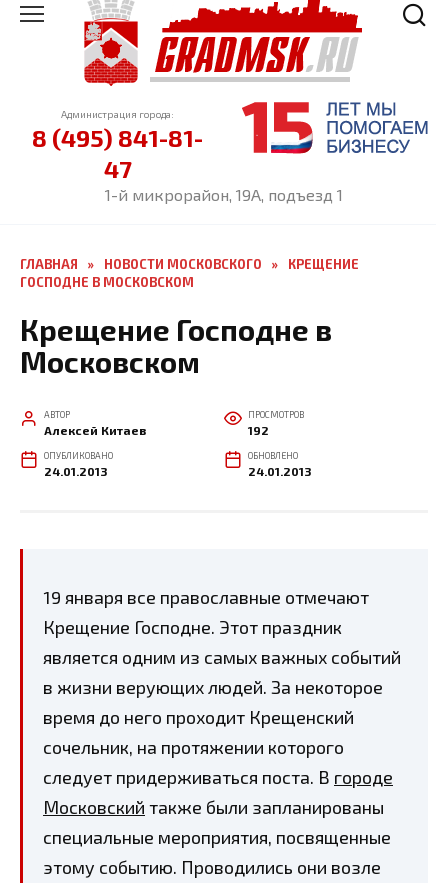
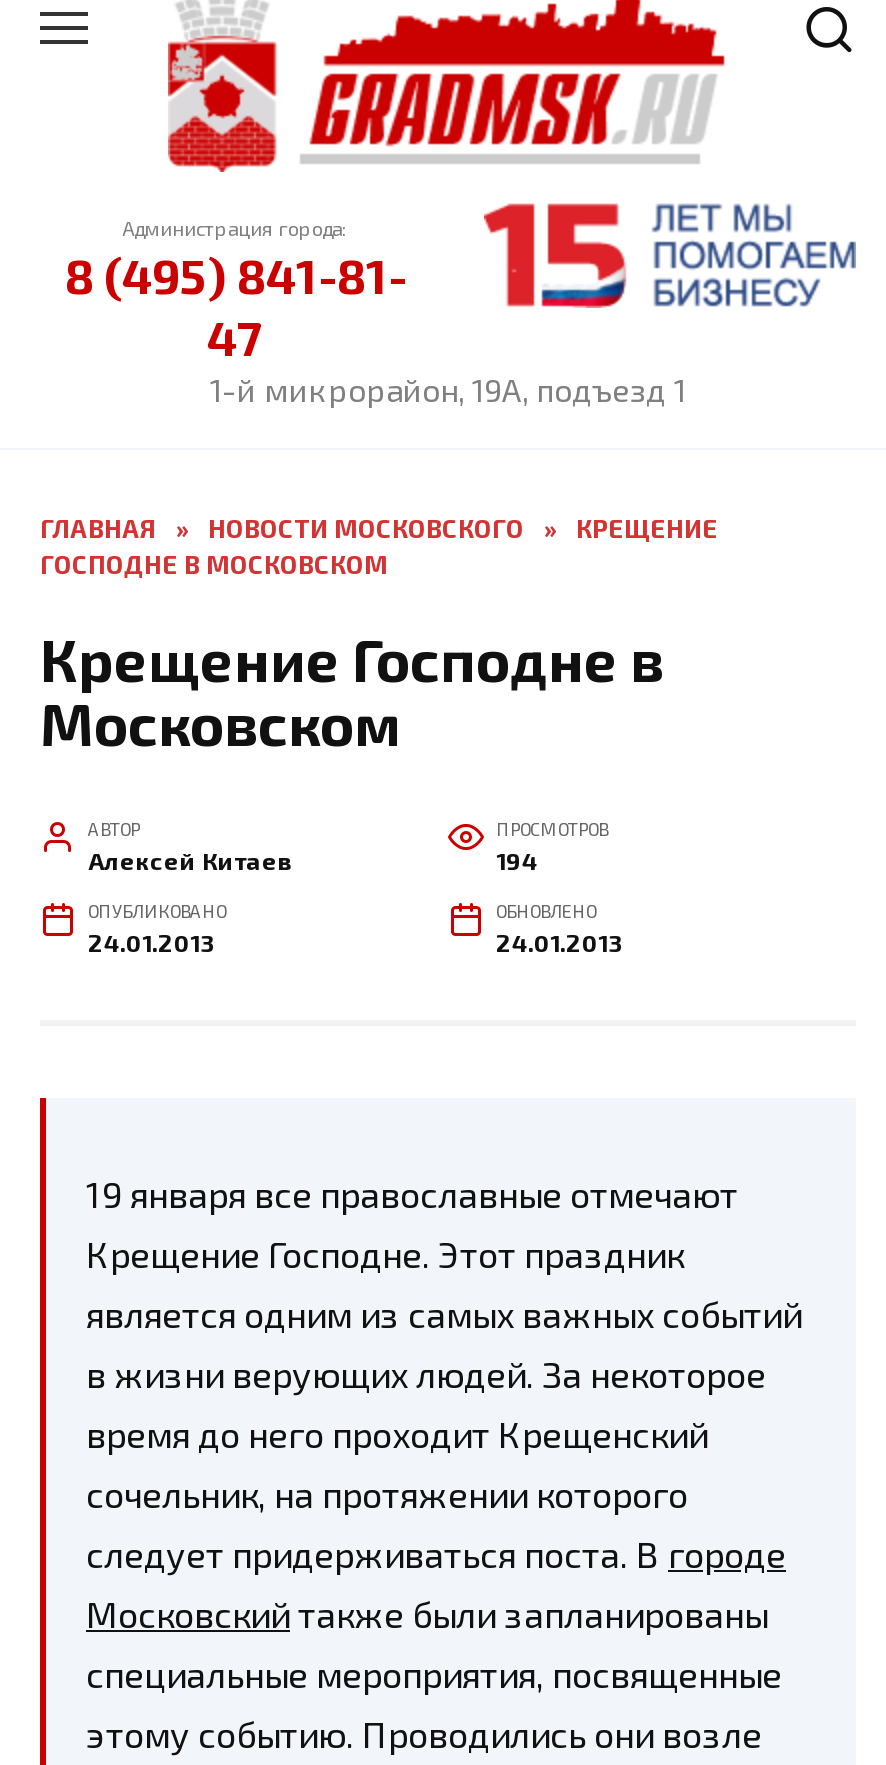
[248,423,269,437] 192 -> [496,845,538,873] 194

